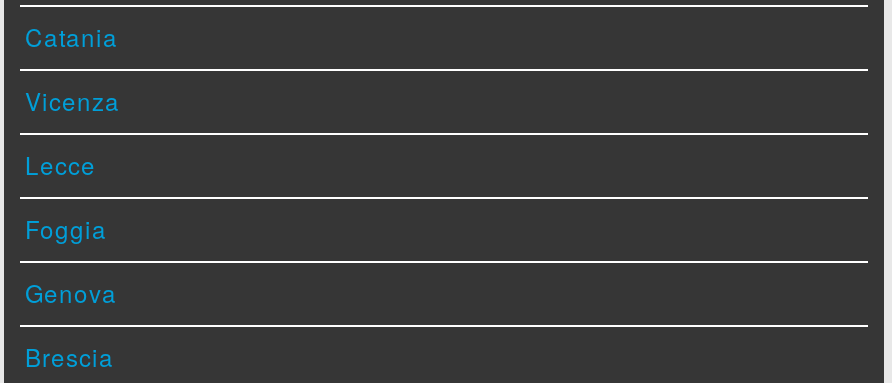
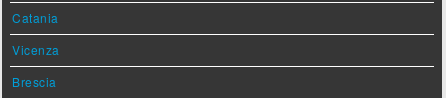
[25,148,117,310] Lecce | Foggia | Genova -> none

